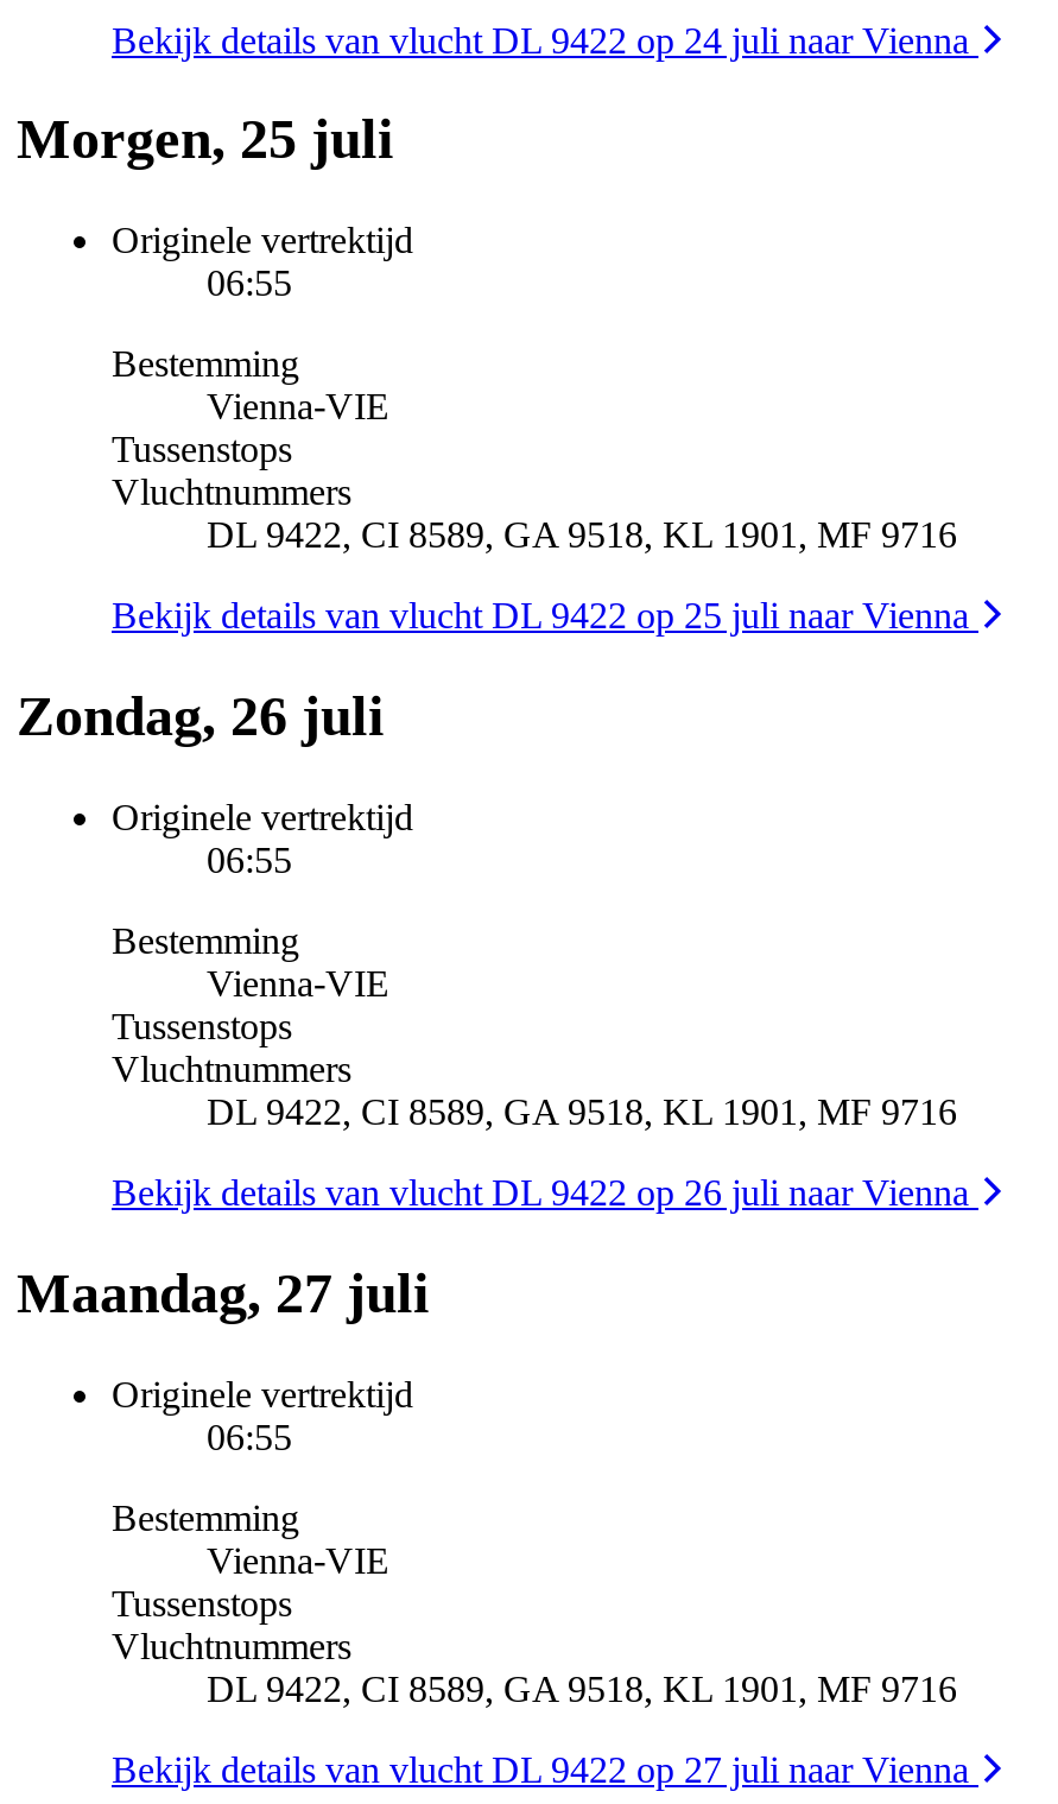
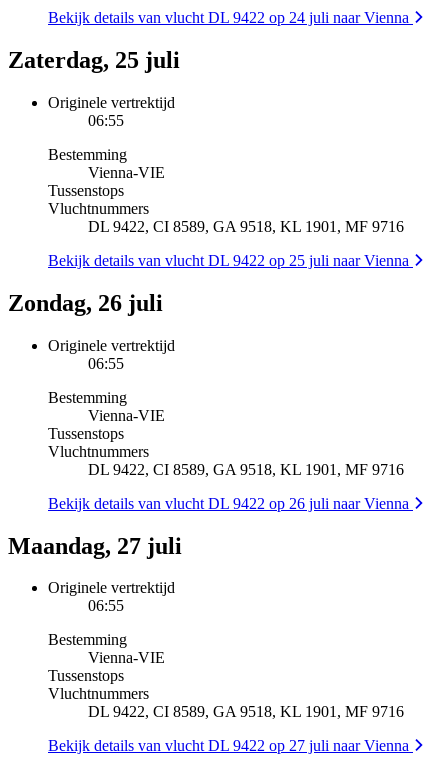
[17,109,394,171] Morgen, 25 juli -> [8,47,180,73] Zaterdag, 25 juli

